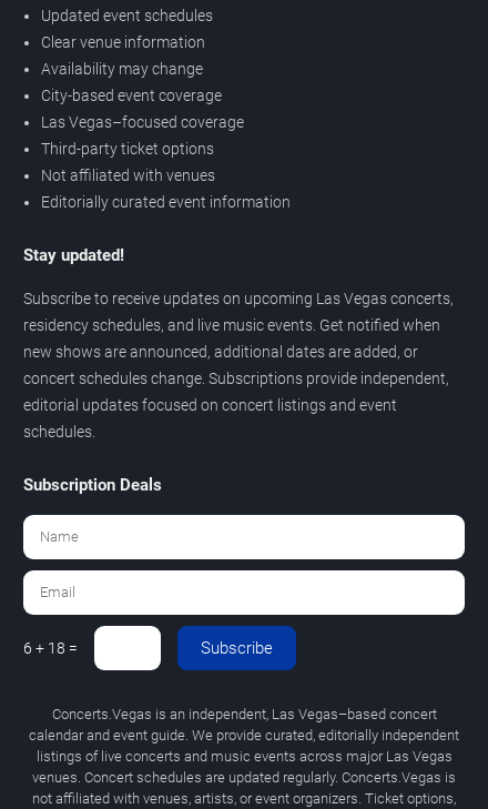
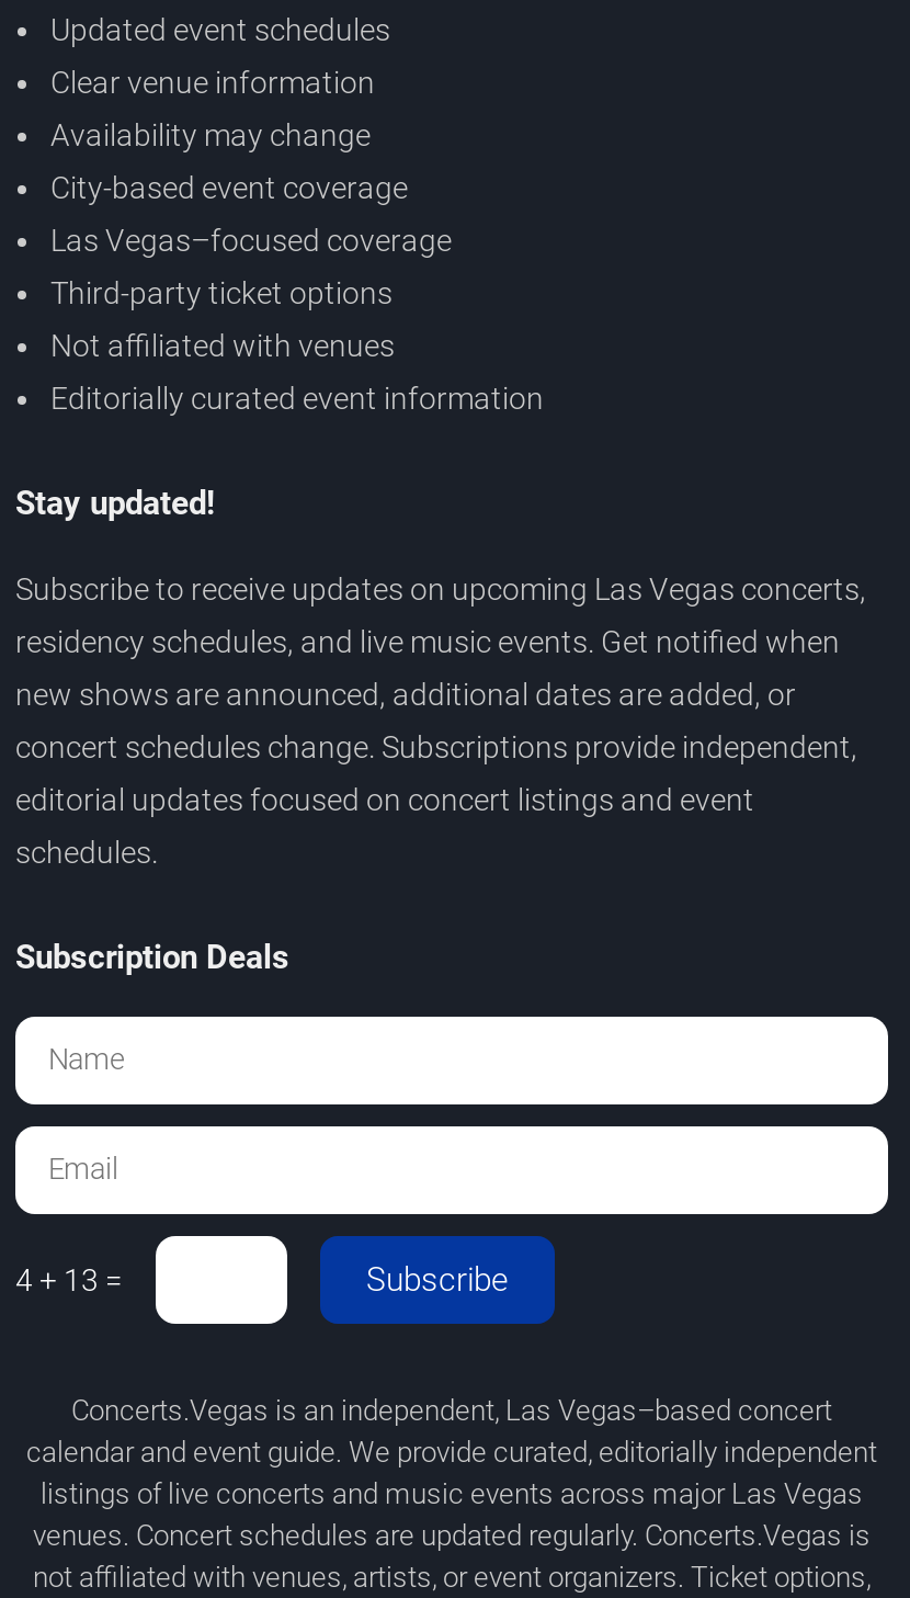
[23,639,78,657] 6 + 18 = -> [15,1262,123,1297] 4 + 13 =

